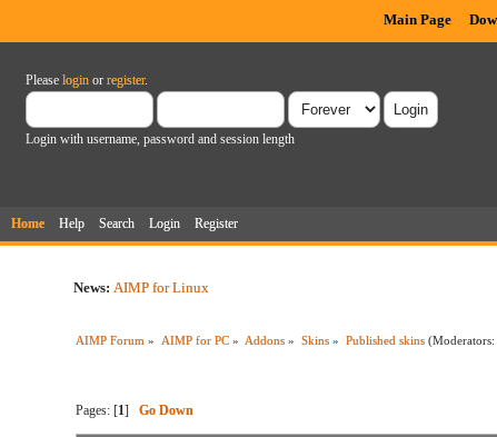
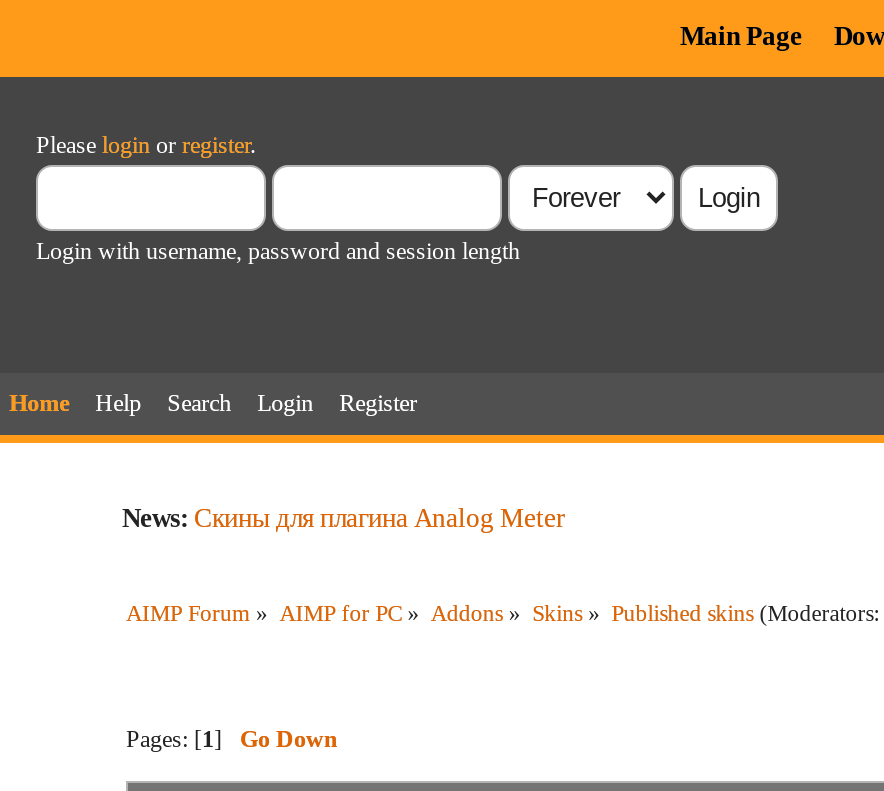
[73,279,209,296] News: AIMP for Linux -> [122,503,564,533] News: Скины для плагина Analog Meter

